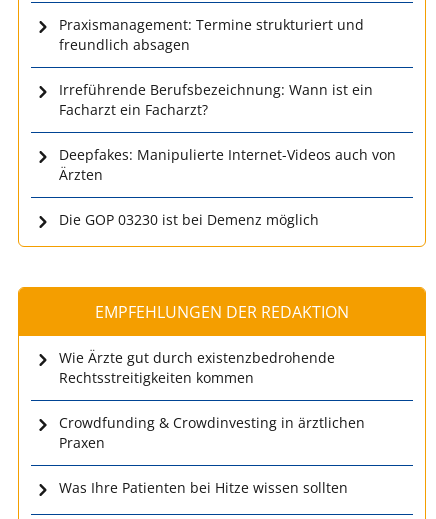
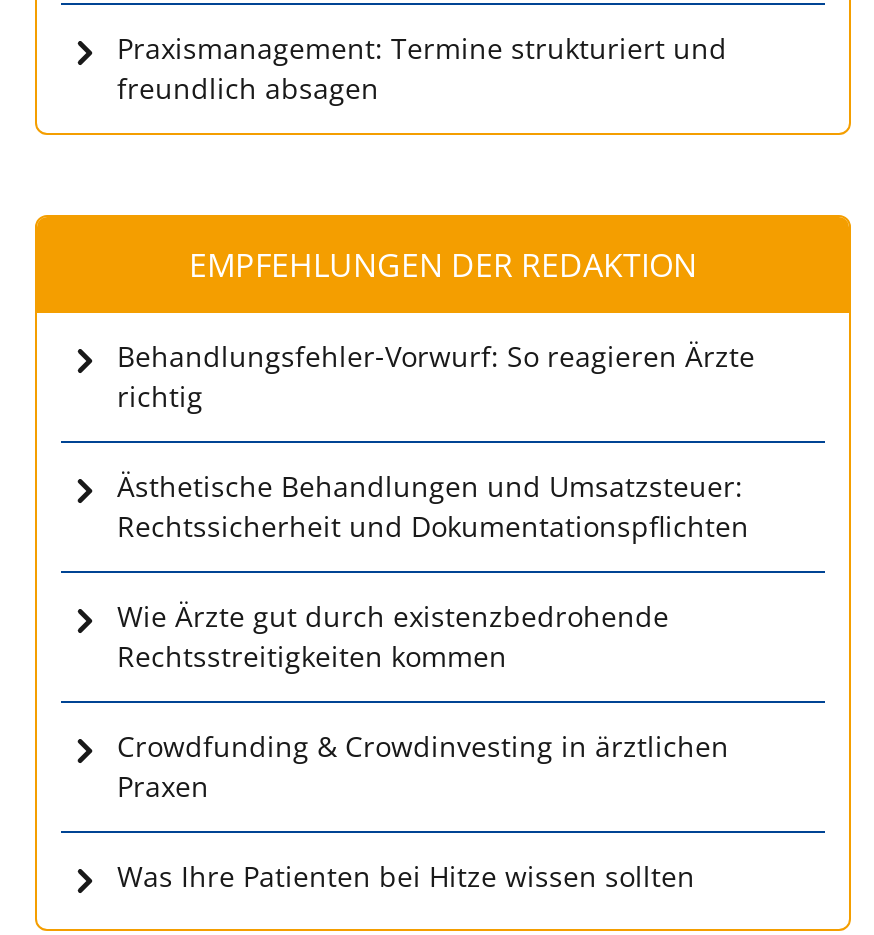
[59,79,396,228] Irreführende Berufsbezeichnung: Wann ist ein | Facharzt ein Facharzt? | Deepfakes: Manipulierte Internet-Videos auch von | Ärzten | Die GOP 03230 ist bei Demenz möglich -> none
moved [95,300,349,322] -> [189,242,697,286]: EMPFEHLUNGEN DER REDAKTION
none -> [117,336,755,544] Behandlungsfehler-Vorwurf: So reagieren Ärzte | richtig | Ästhetische Behandlungen und Umsatzsteuer: | Rechtssicherheit und Dokumentationspflichten

